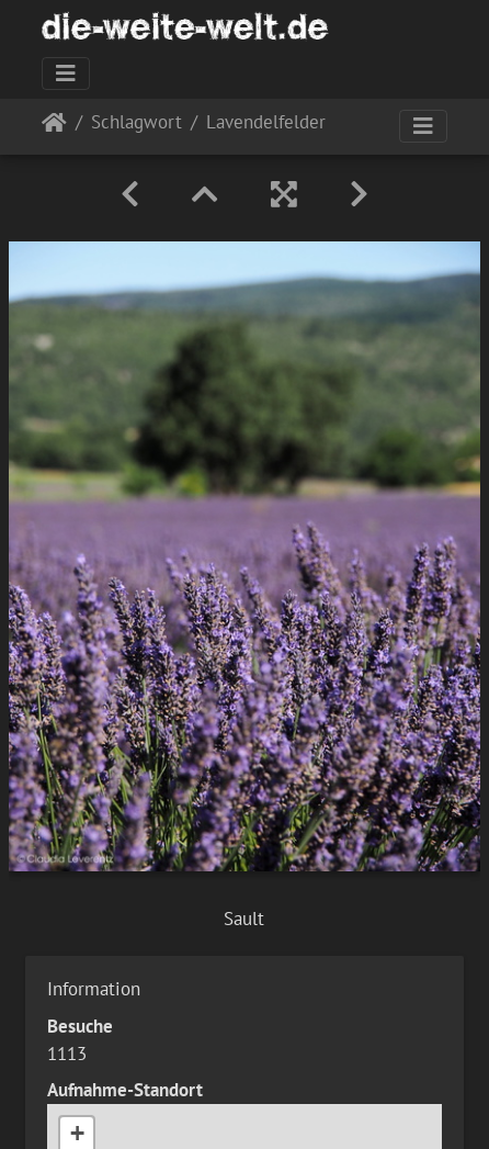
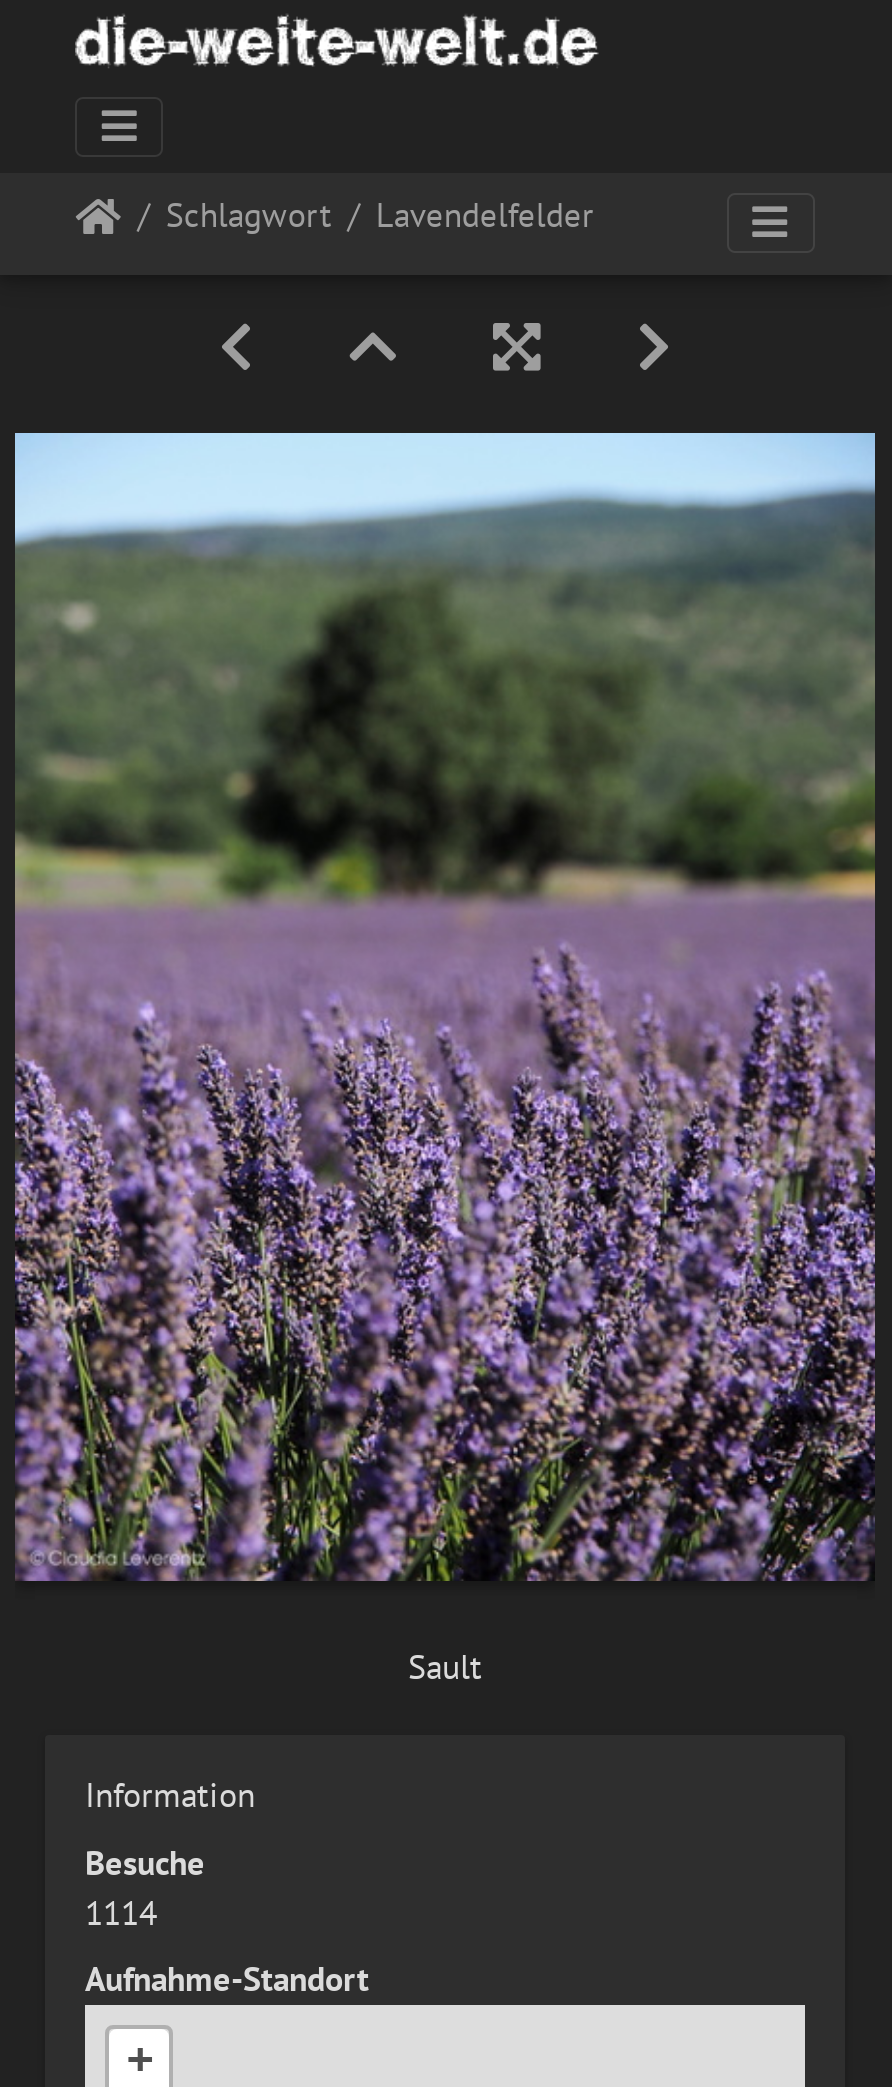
[47,1041,87,1065] 1113 -> [85,1890,157,1934] 1114

